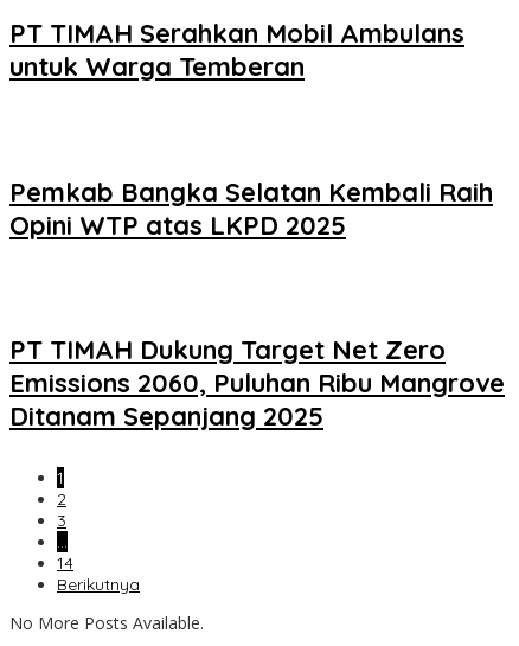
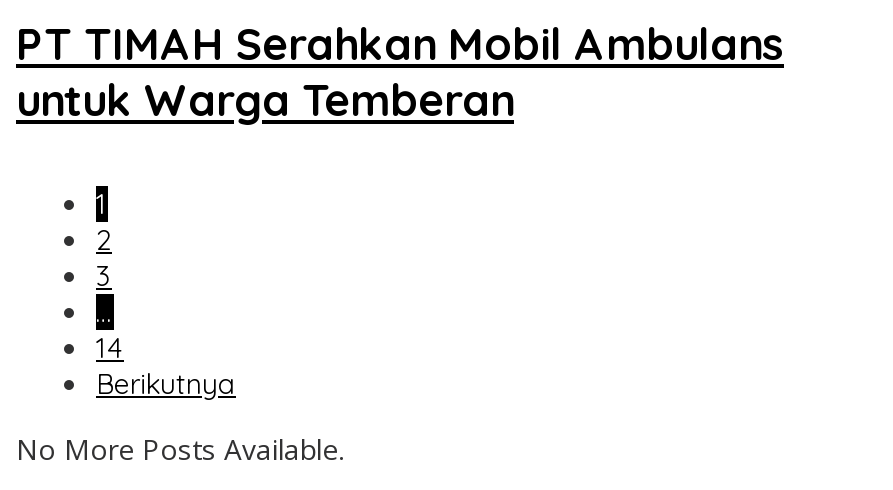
[9,175,493,241] Pemkab Bangka Selatan Kembali Raih | Opini WTP atas LKPD 2025 -> none
[9,333,505,433] PT TIMAH Dukung Target Net Zero | Emissions 2060, Puluhan Ribu Mangrove | Ditanam Sepanjang 2025 -> none

